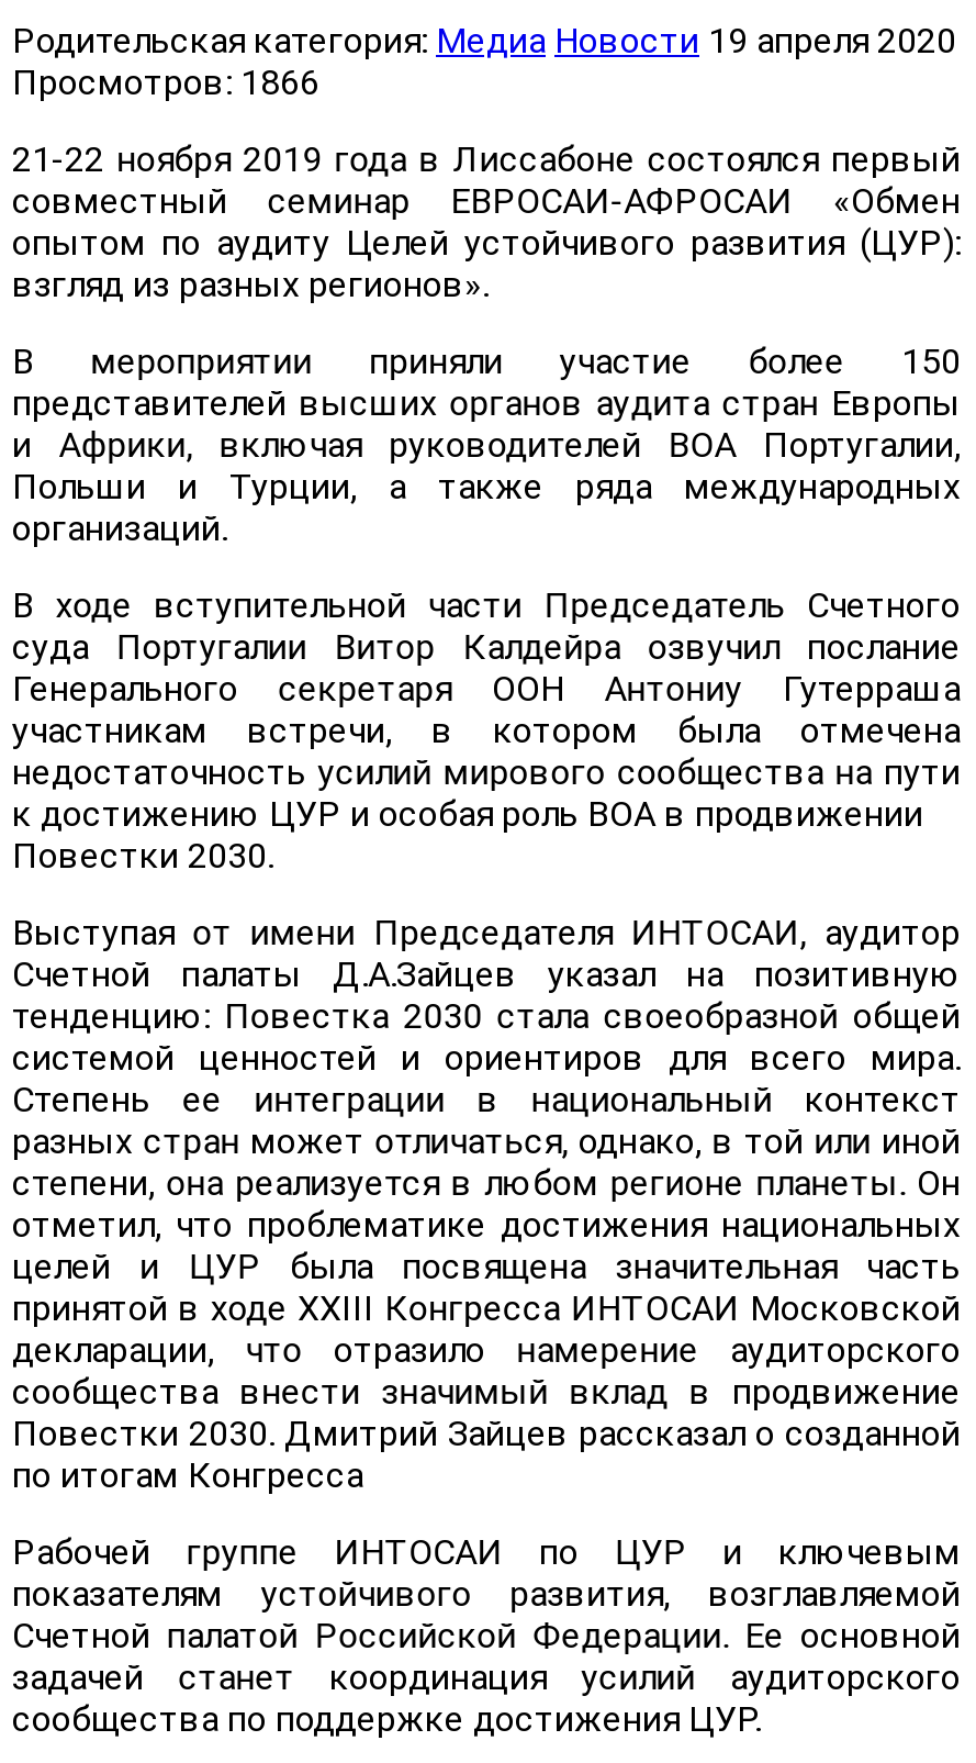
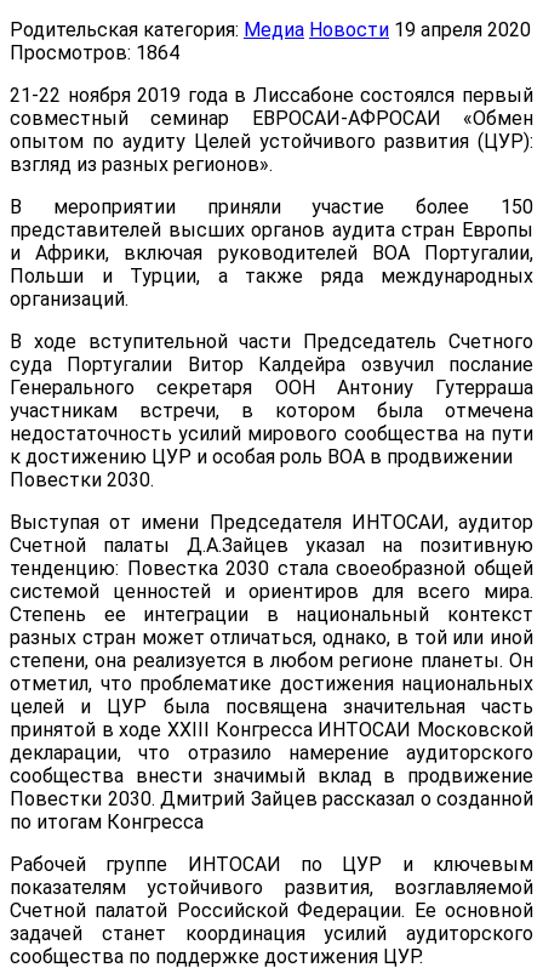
[12,61,319,102] Просмотров: 1866 -> [10,41,179,64] Просмотров: 1864

